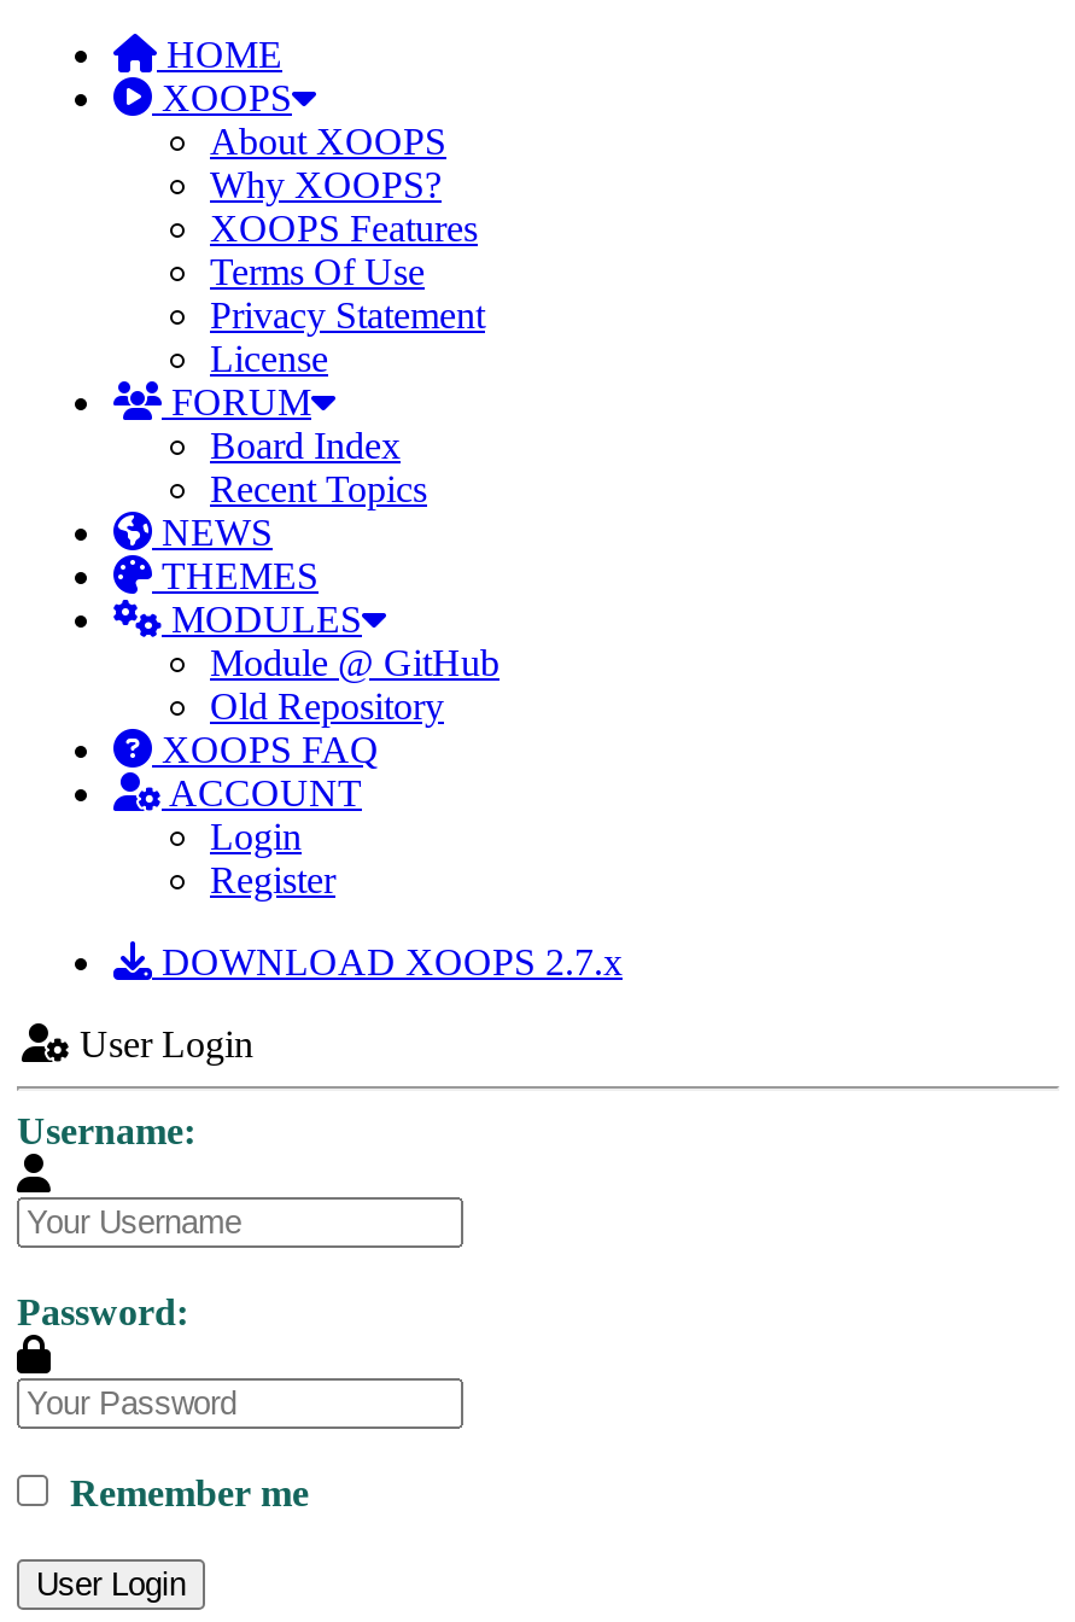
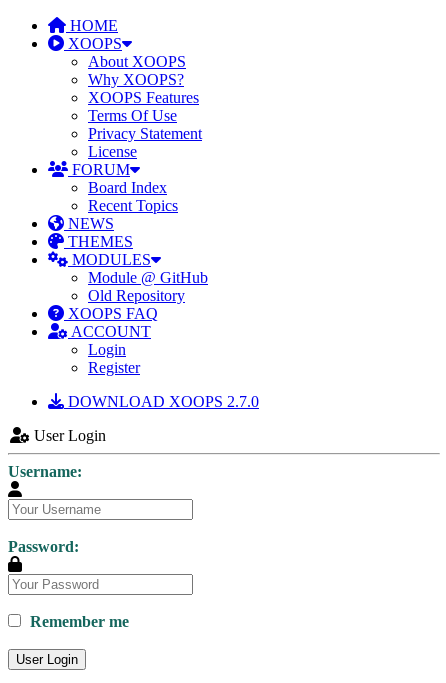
[152,941,623,982] DOWNLOAD XOOPS 2.7.x -> [64,393,259,410] DOWNLOAD XOOPS 2.7.0

